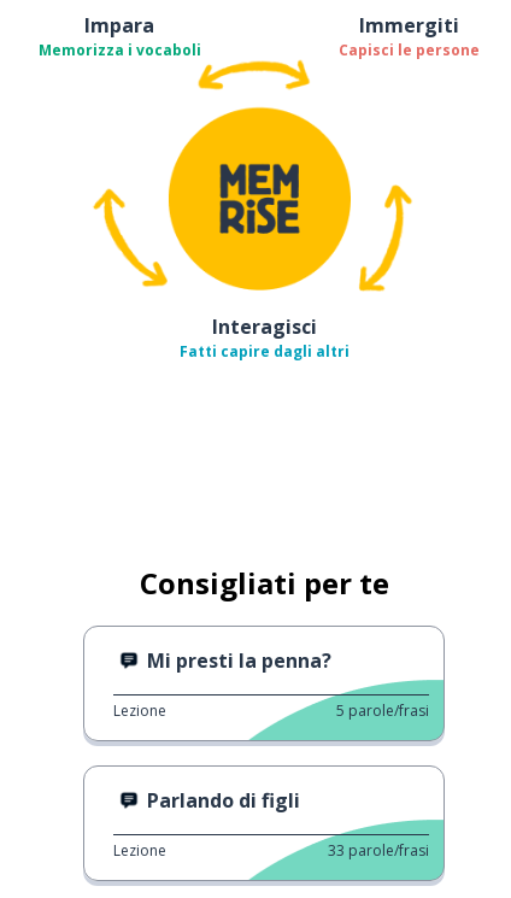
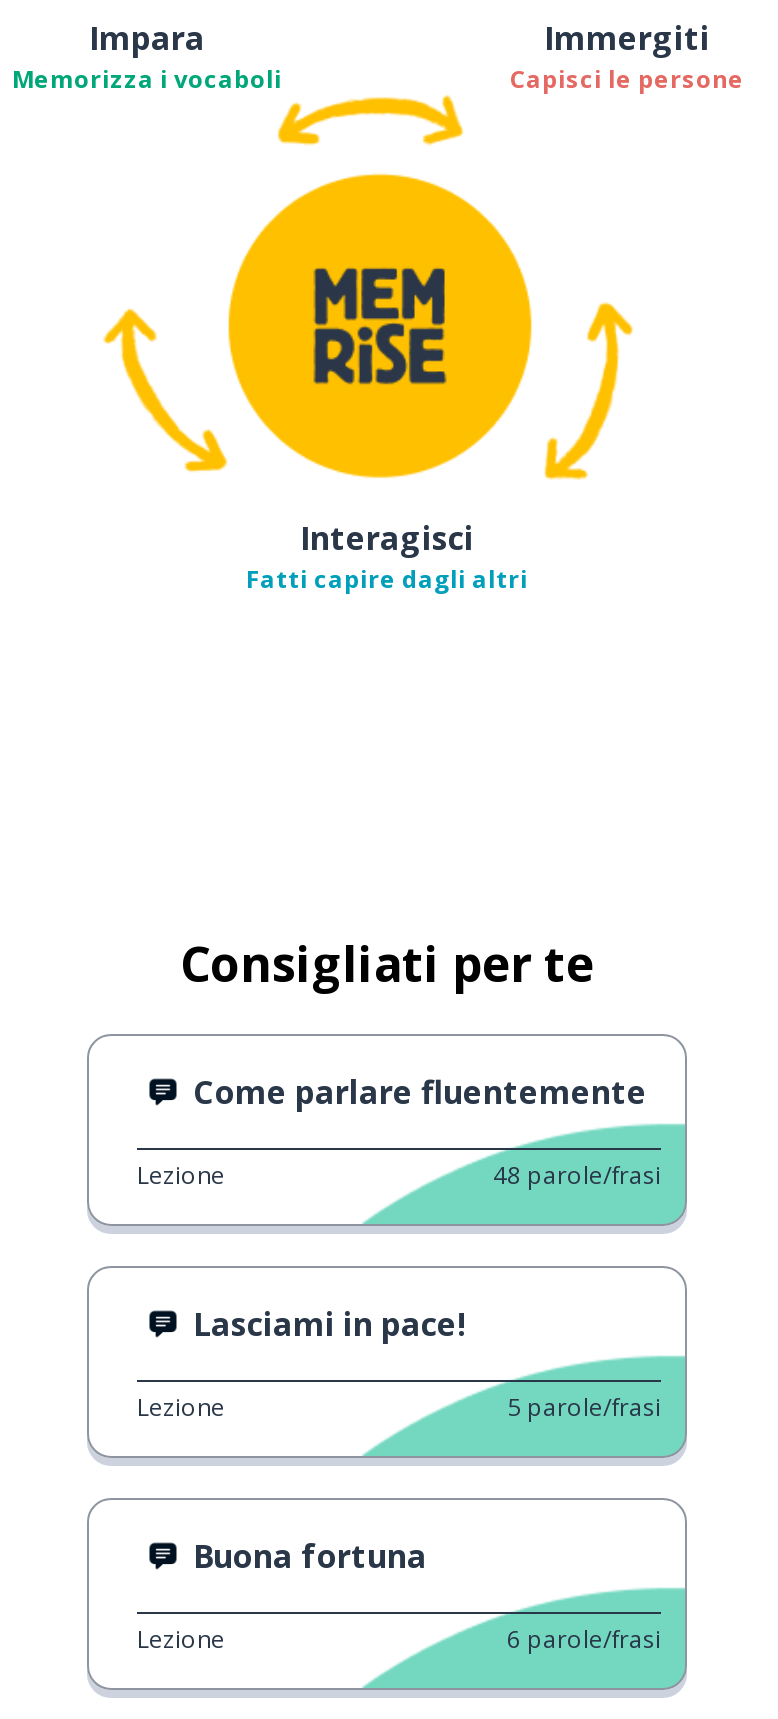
[147,647,331,674] Mi presti la penna? -> [137,1070,661,1346] Come parlare fluentemente | Lezione | 48 parole/frasi | Lasciami in pace!
[147,787,300,813] Parlando di figli -> [193,1534,427,1578] Buona fortuna
[328,840,429,860] 33 parole/frasi -> [507,1622,661,1656] 6 parole/frasi

